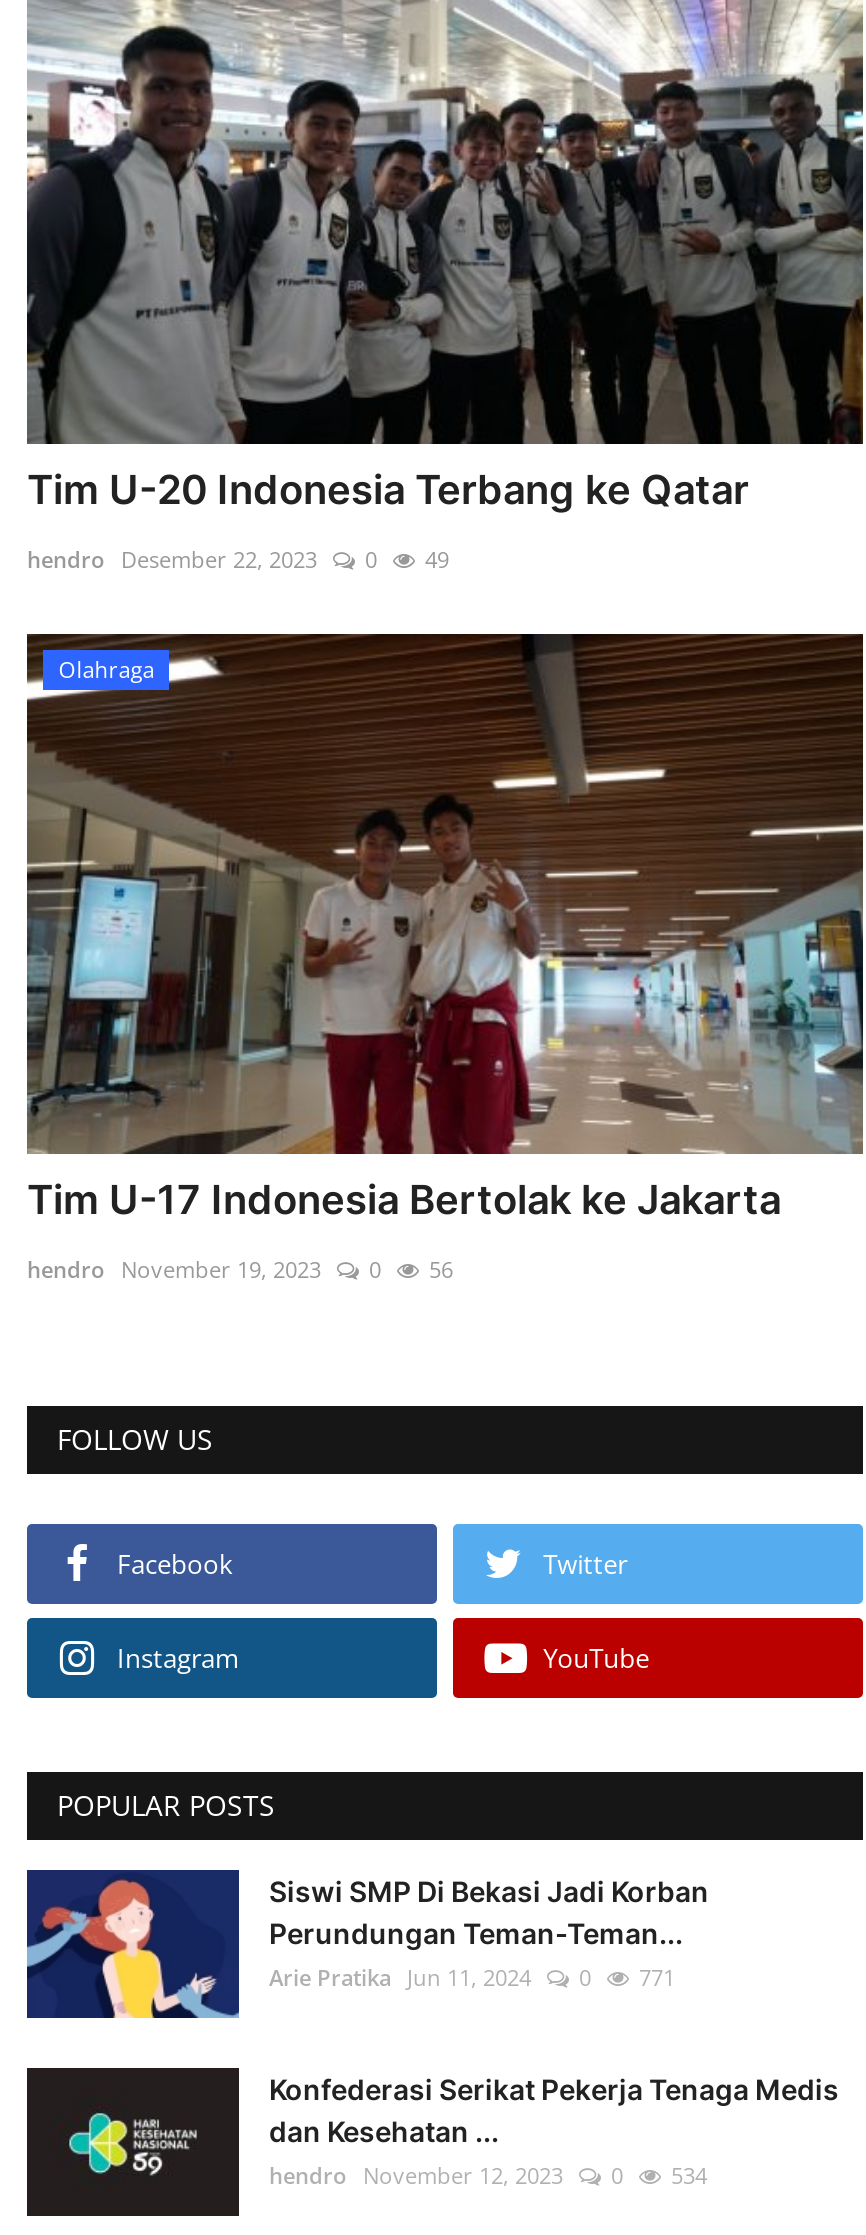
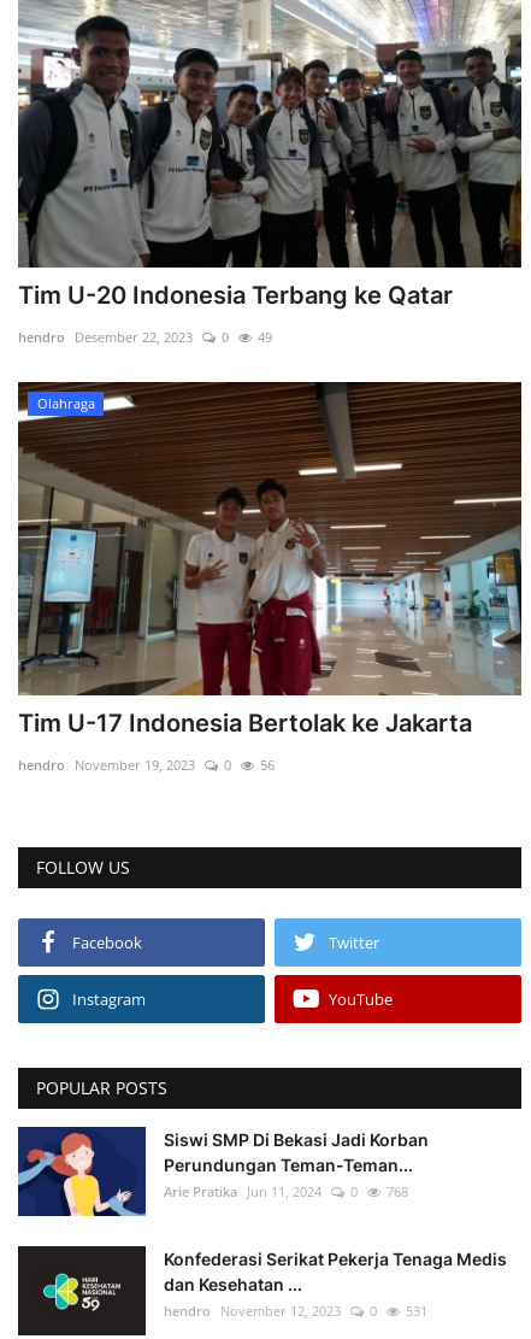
[269,1962,675,1992] Arie Pratika Jun 11, 2024 0 771 -> [164,1183,408,1201] Arie Pratika Jun 11, 2024 0 768
[269,2160,707,2190] hendro November 12, 2023 0 534 -> [164,1302,427,1320] hendro November 12, 2023 0 531

